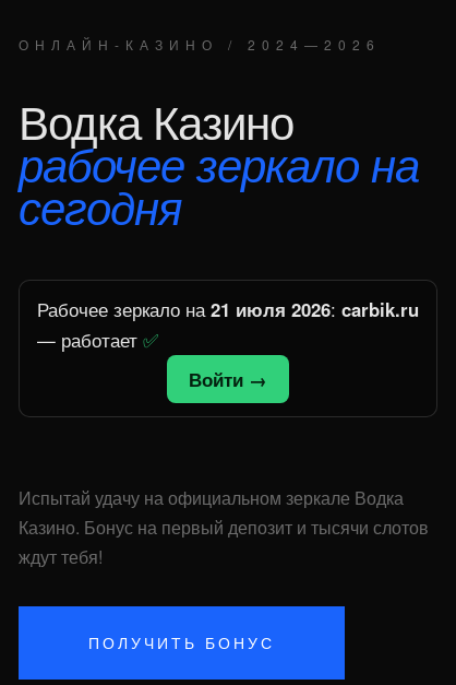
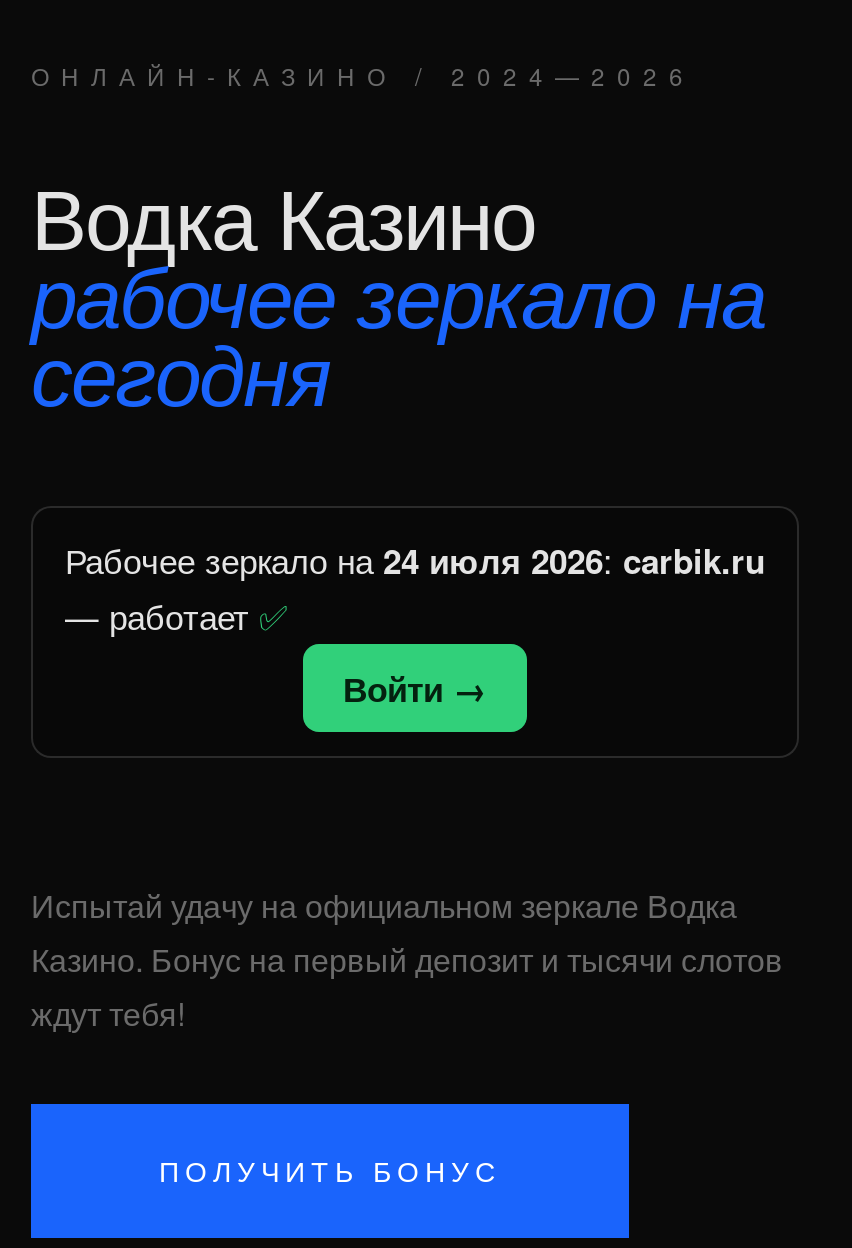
[37,296,419,322] Рабочее зеркало на 21 июля 2026: carbik.ru -> [65,535,765,583] Рабочее зеркало на 24 июля 2026: carbik.ru

